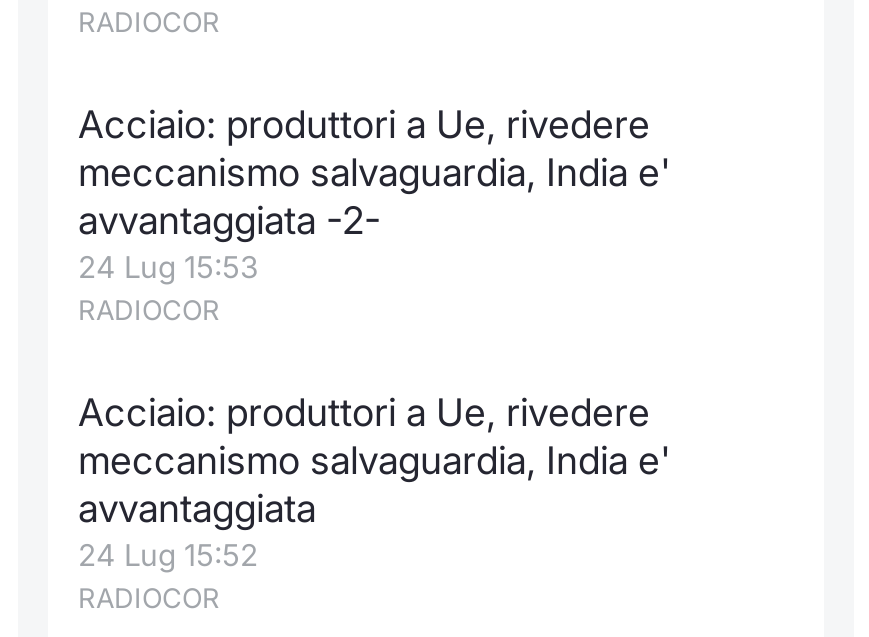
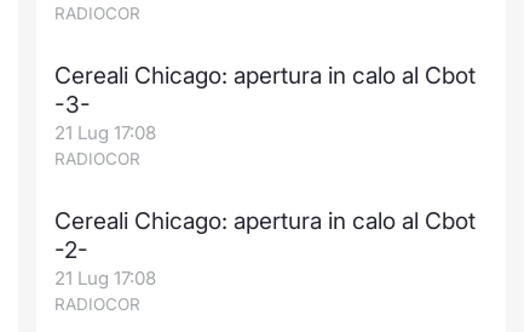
[78,102,670,286] Acciaio: produttori a Ue, rivedere | meccanismo salvaguardia, India e' | avvantaggiata -2- | 24 Lug 15:53 -> [54,62,476,144] Cereali Chicago: apertura in calo al Cbot | -3- | 21 Lug 17:08
[78,390,670,574] Acciaio: produttori a Ue, rivedere | meccanismo salvaguardia, India e' | avvantaggiata | 24 Lug 15:52 -> [54,207,476,290] Cereali Chicago: apertura in calo al Cbot | -2- | 21 Lug 17:08

